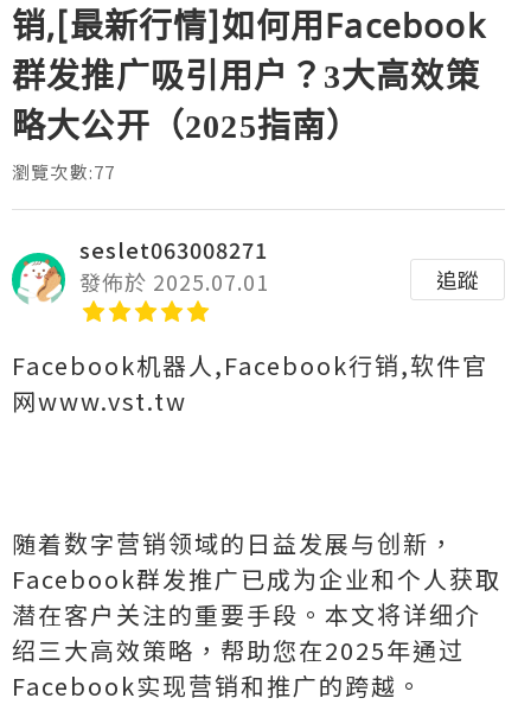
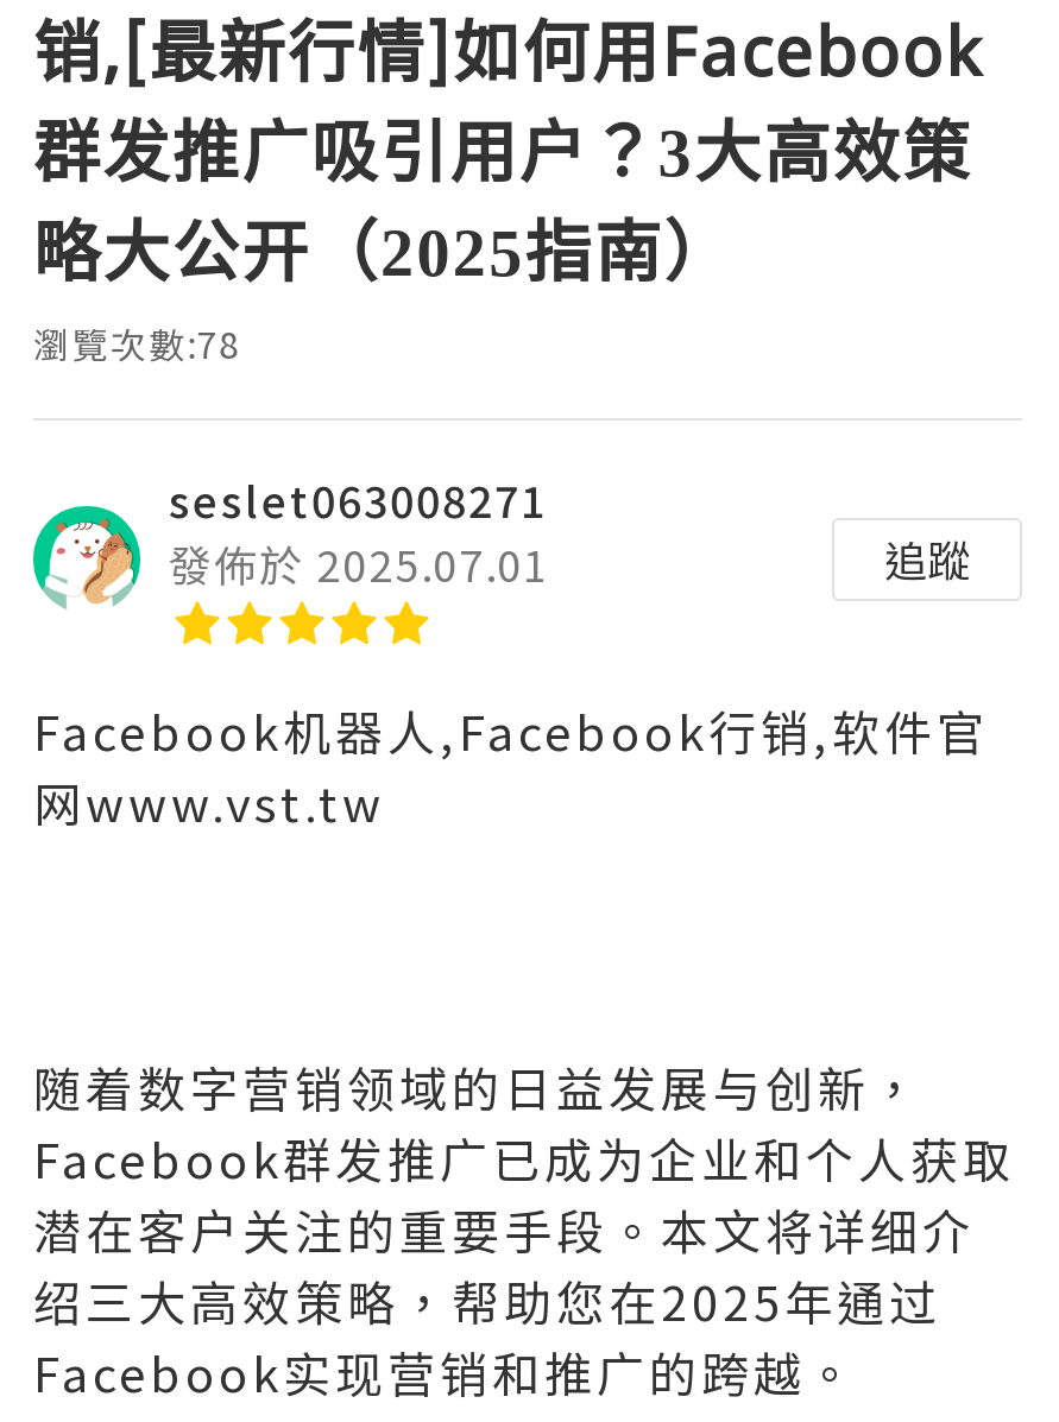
[12,159,115,184] 瀏覽次數:77 -> [33,319,241,369] 瀏覽次數:78

